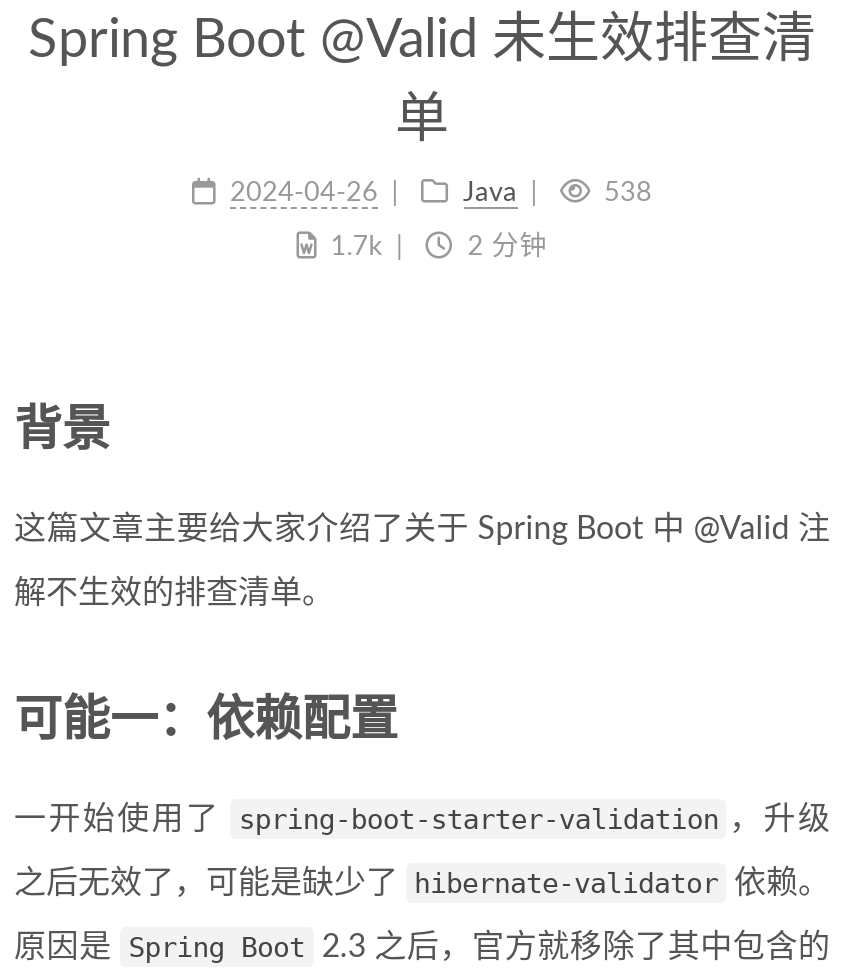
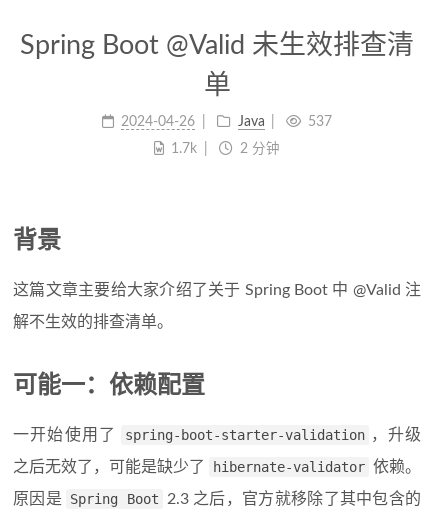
[604,179,652,207] 538 -> [308,115,332,129] 537

